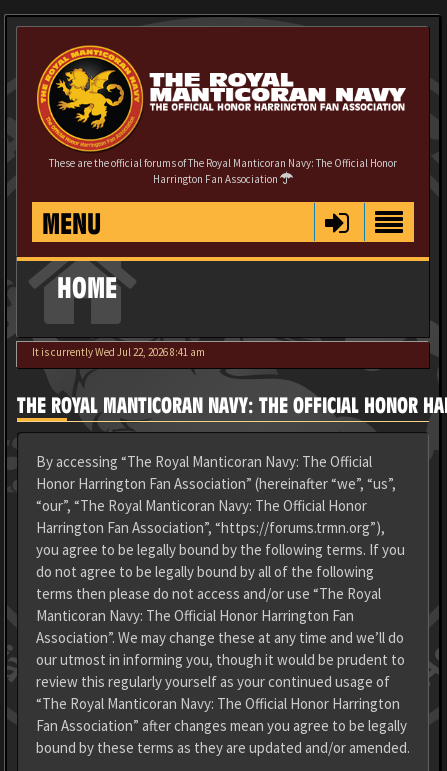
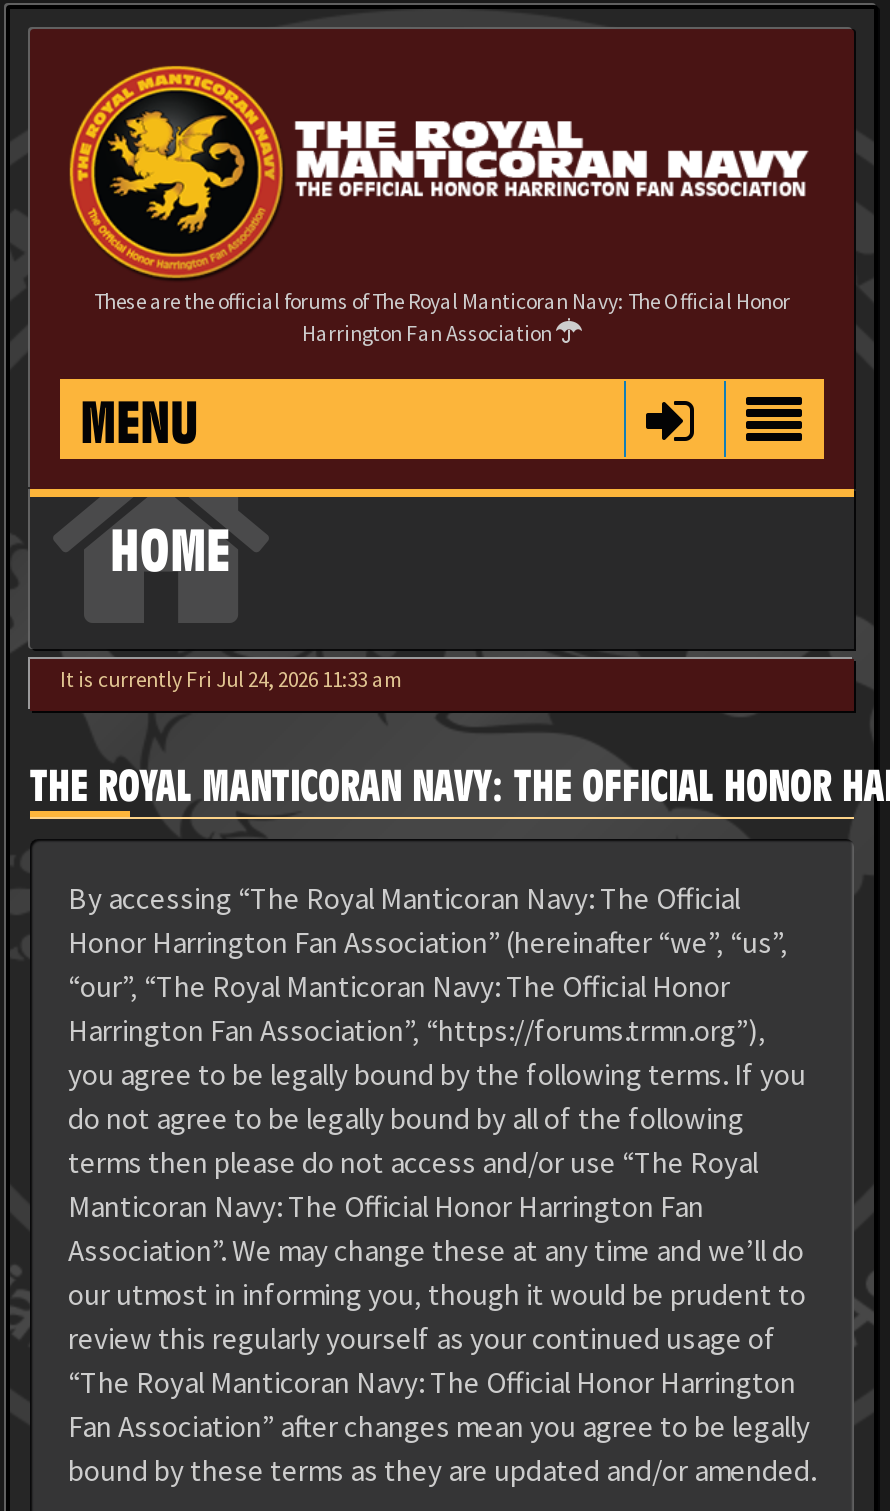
[32,345,205,359] It is currently Wed Jul 22, 2026 8:41 am -> [60,665,402,693] It is currently Fri Jul 24, 2026 11:33 am

